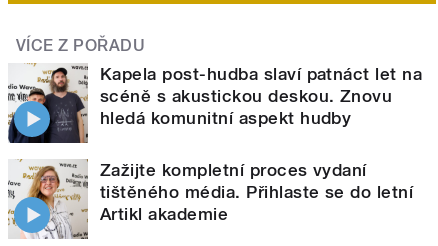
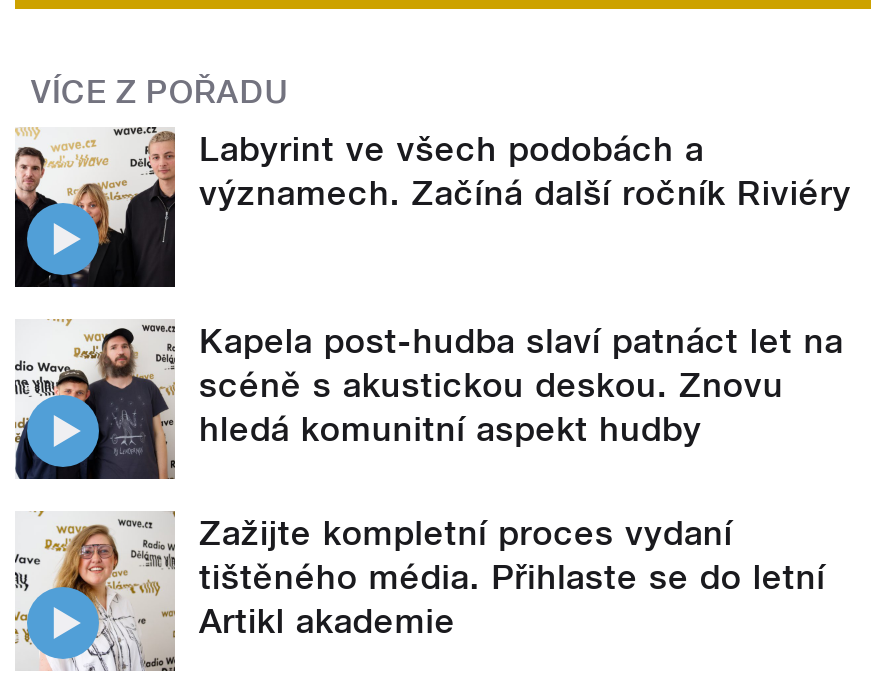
none -> [13,127,851,289] [image] | Labyrint ve všech podobách a | významech. Začíná další ročník Riviéry

